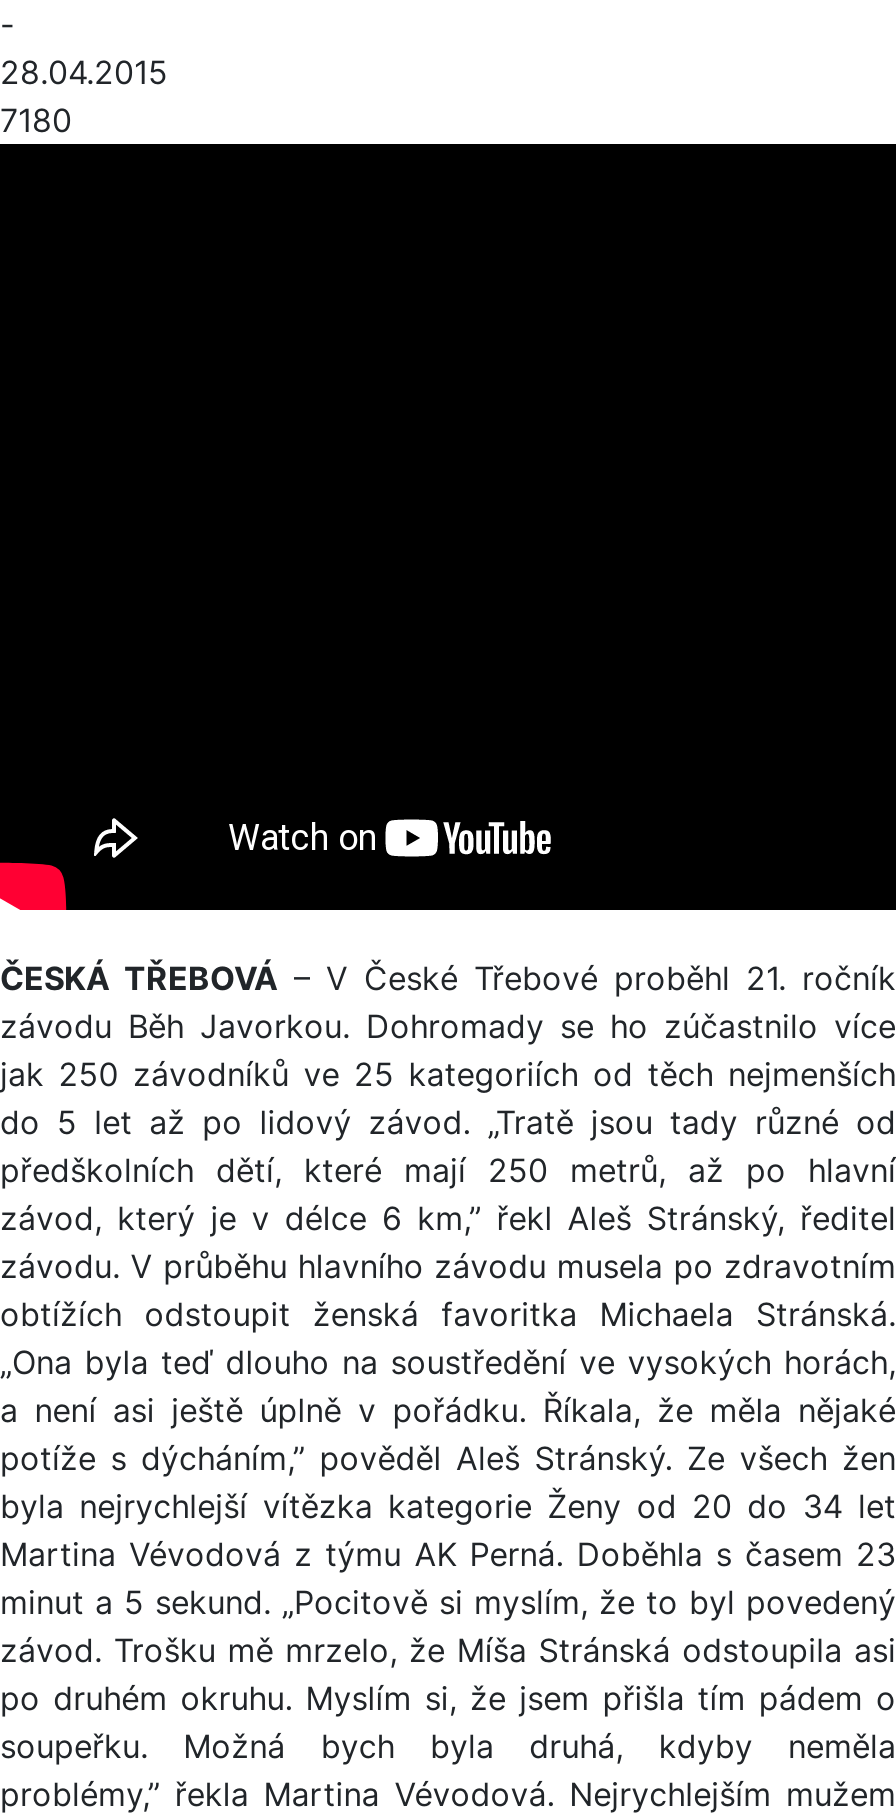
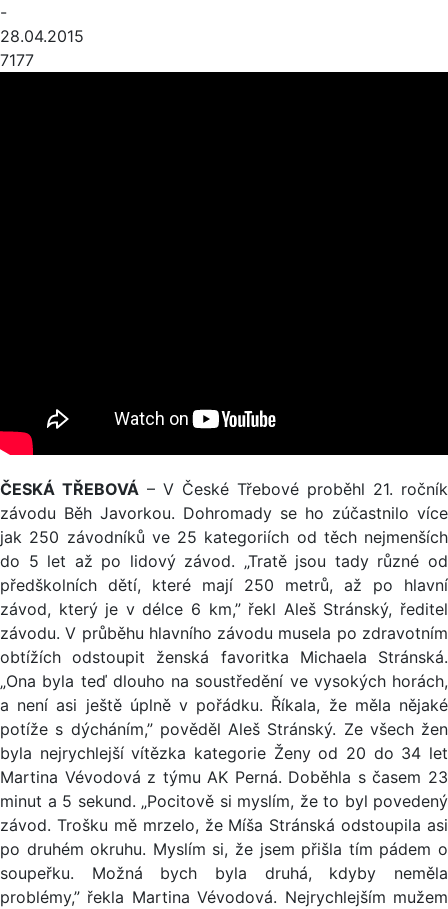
[0,100,72,140] 7180 -> [0,50,34,70] 7177

